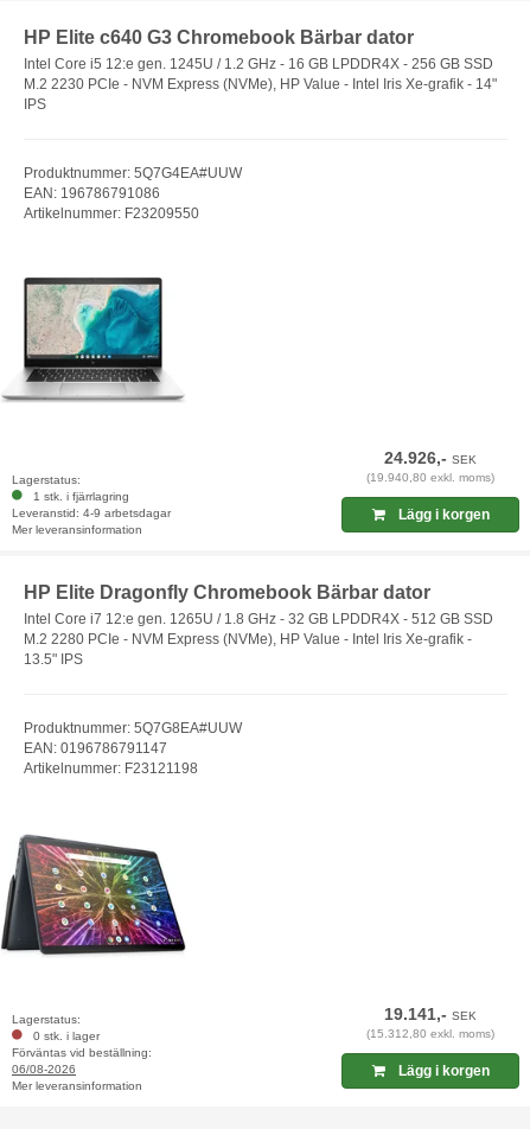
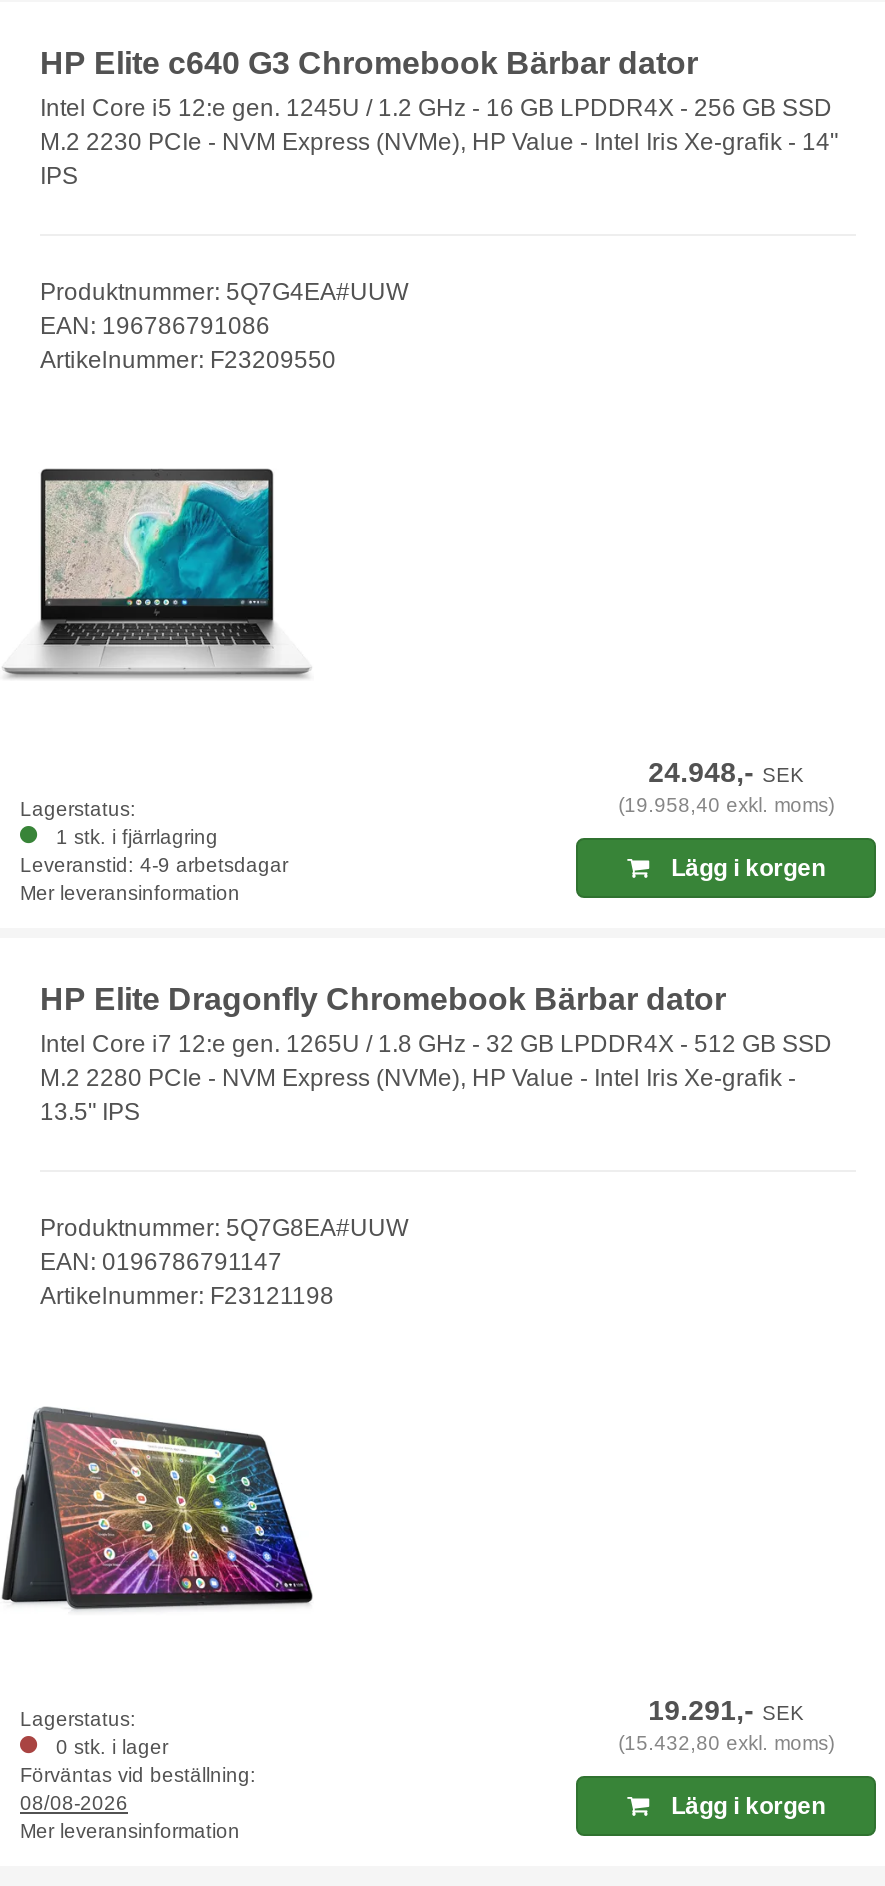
[384,449,477,468] 24.926,- SEK -> [648,757,804,789] 24.948,- SEK
[366,471,495,484] (19.940,80 exkl. moms) -> [618,795,834,817] (19.958,40 exkl. moms)
[384,1004,477,1023] 19.141,- SEK -> [648,1693,804,1725] 19.291,- SEK
[366,1027,495,1040] (15.312,80 exkl. moms) -> [618,1731,834,1753] (15.432,80 exkl. moms)
[12,1062,76,1075] 06/08-2026 -> [20,1791,128,1813] 08/08-2026

